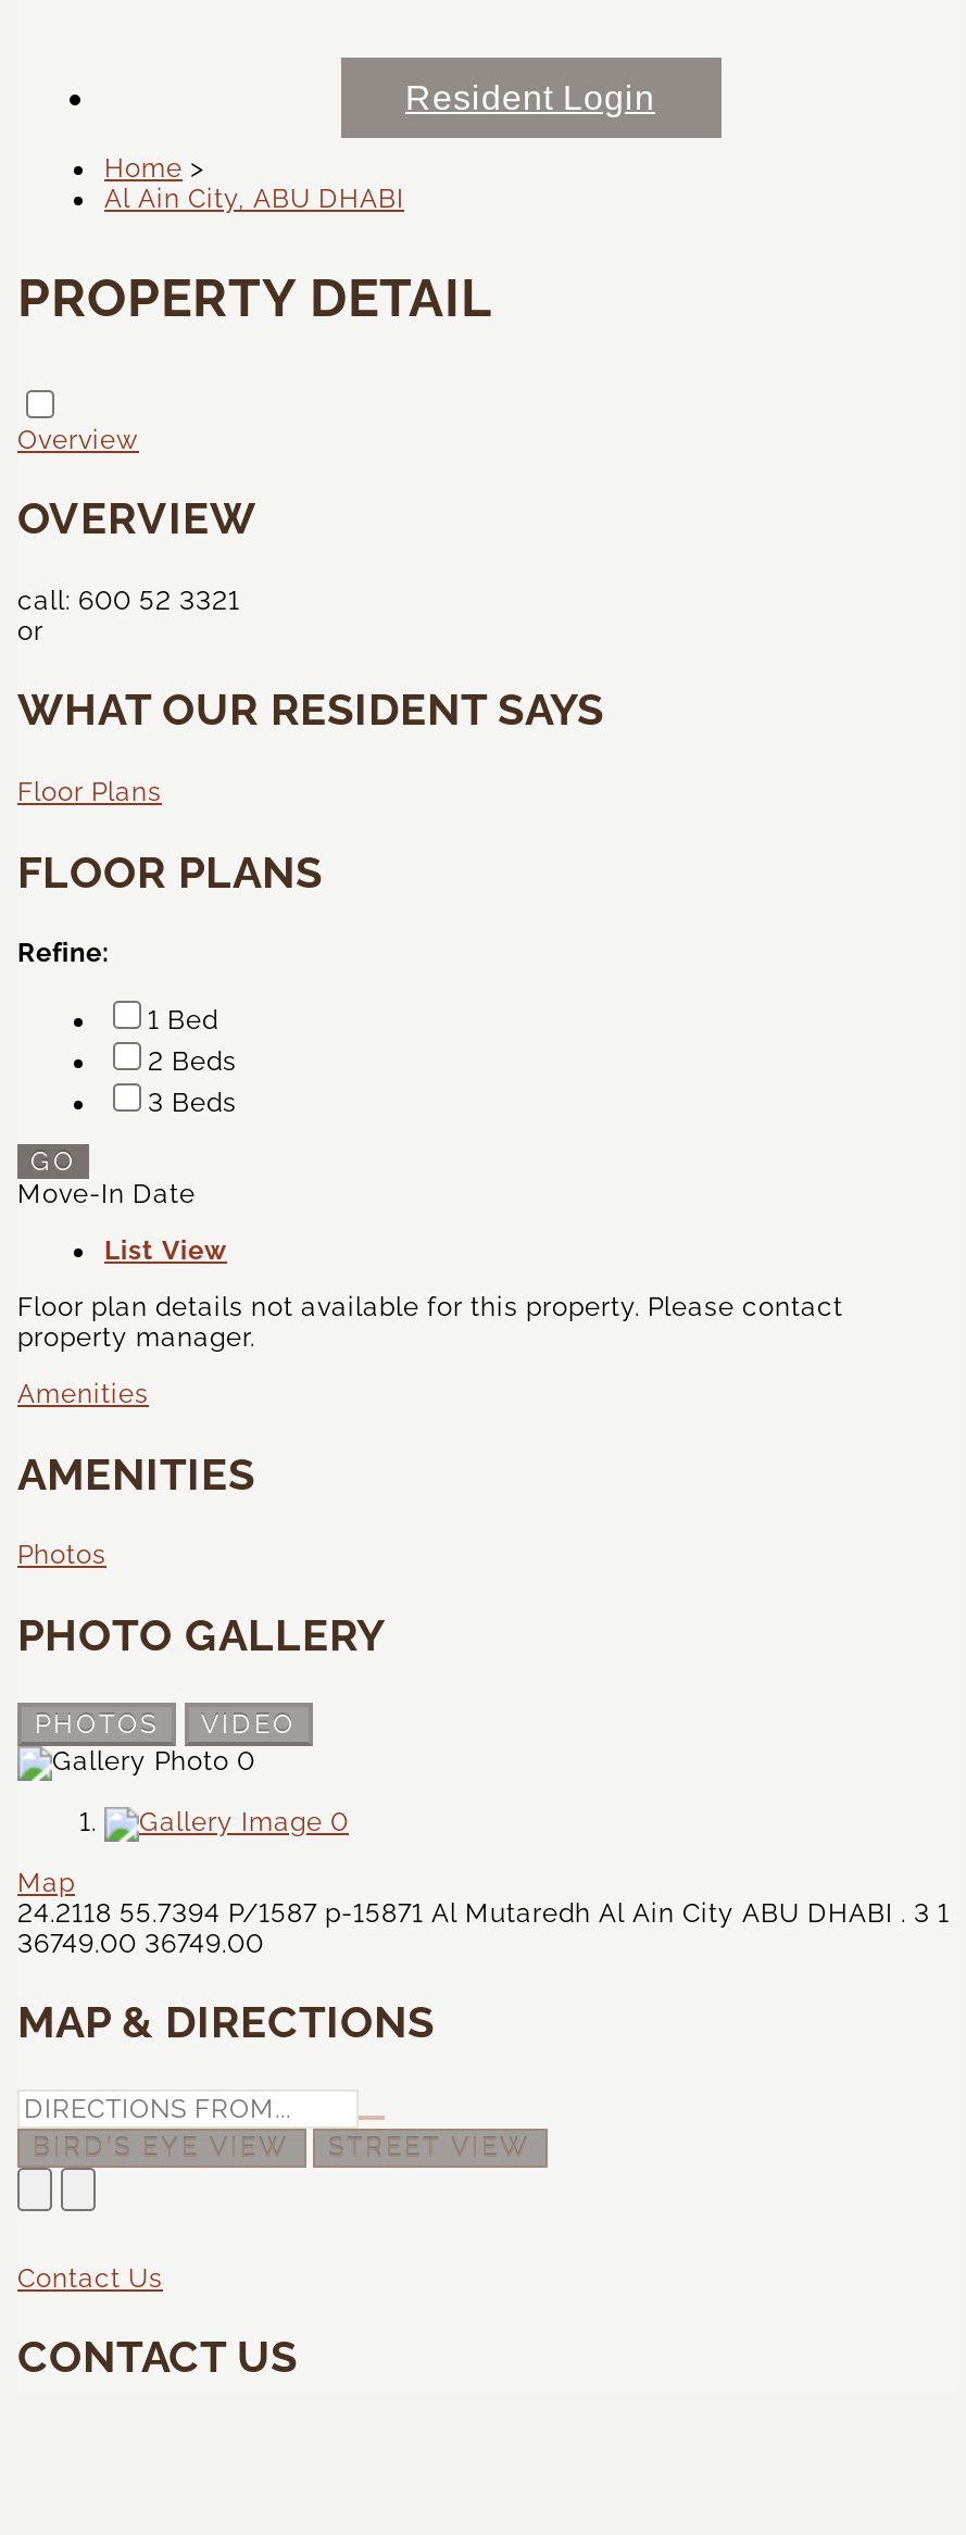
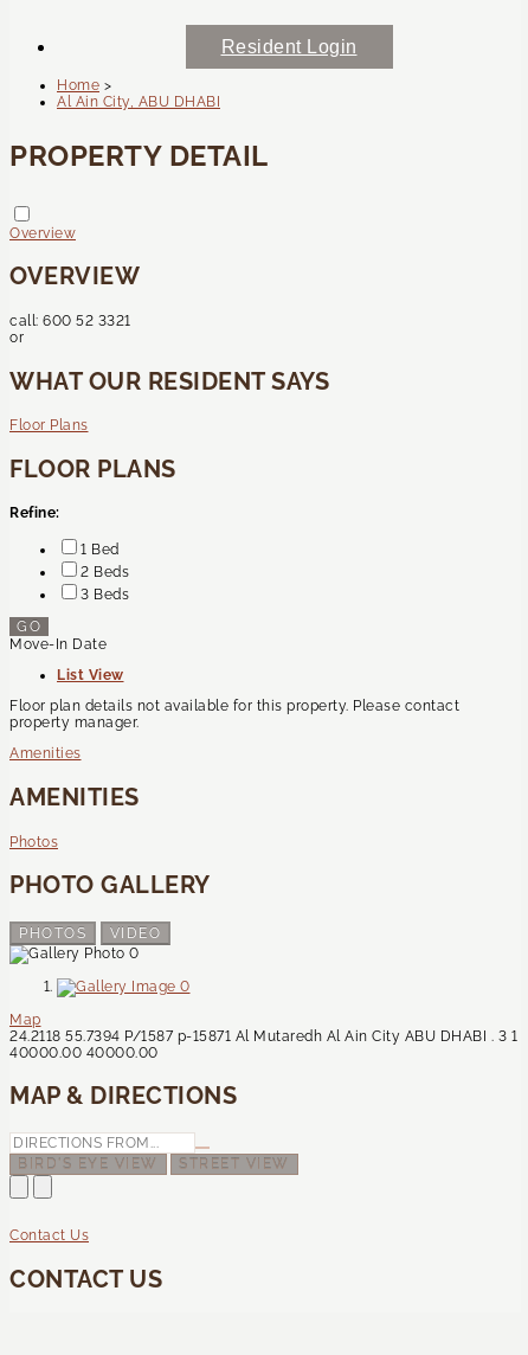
[17,1927,264,1958] 36749.00 36749.00 -> [9,1044,158,1061] 40000.00 40000.00

